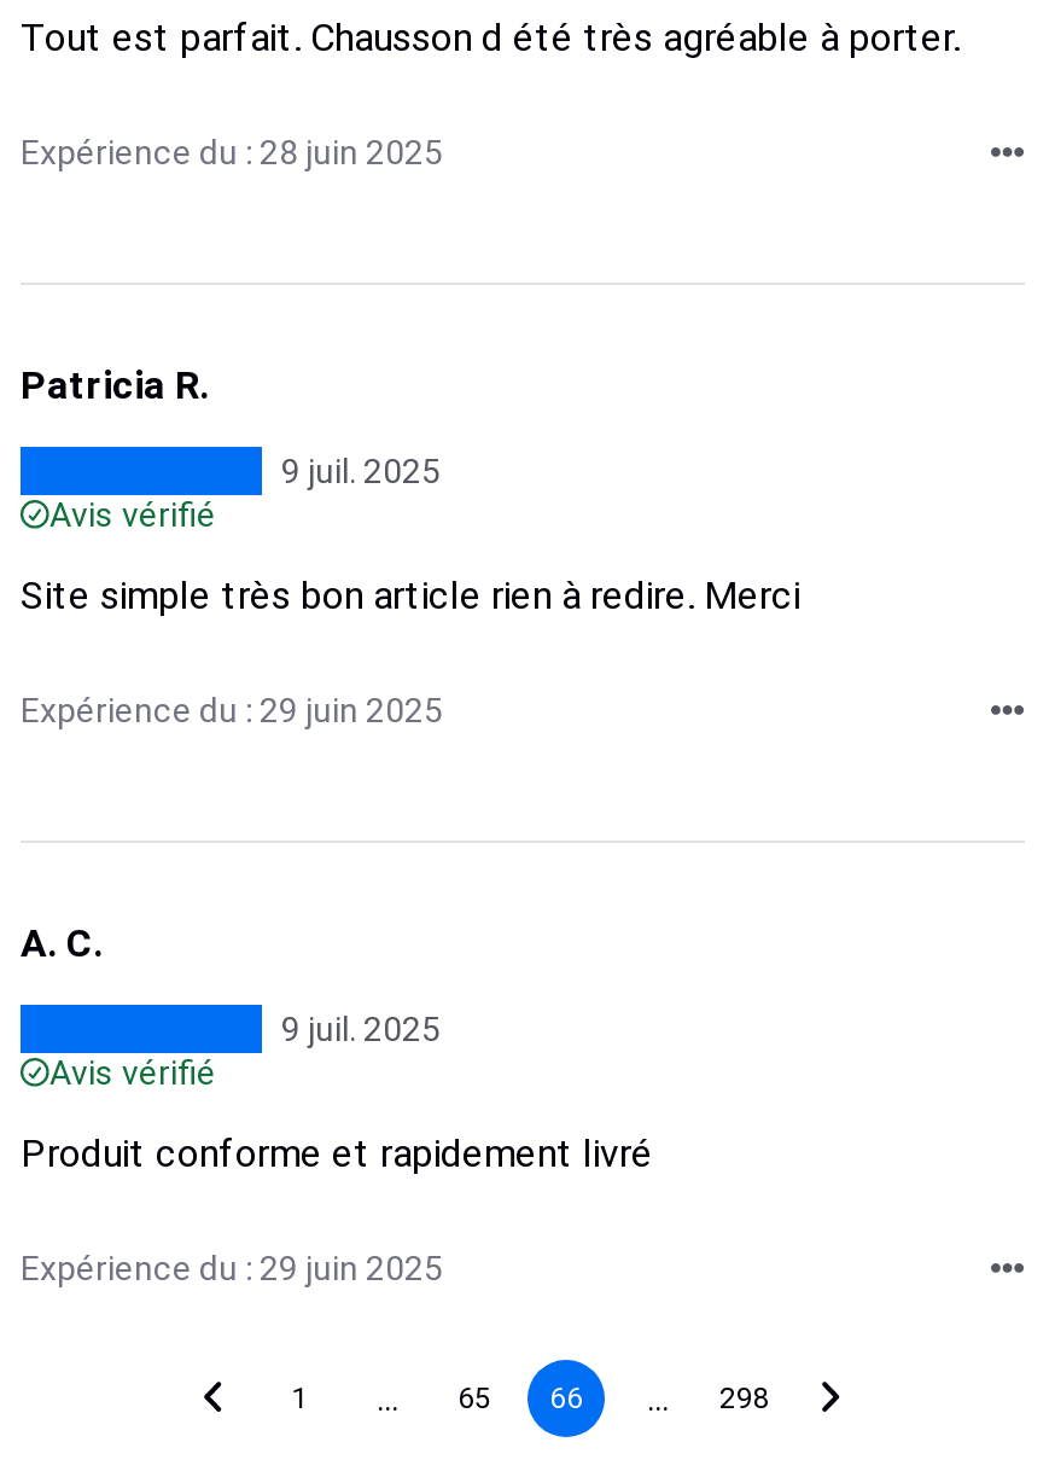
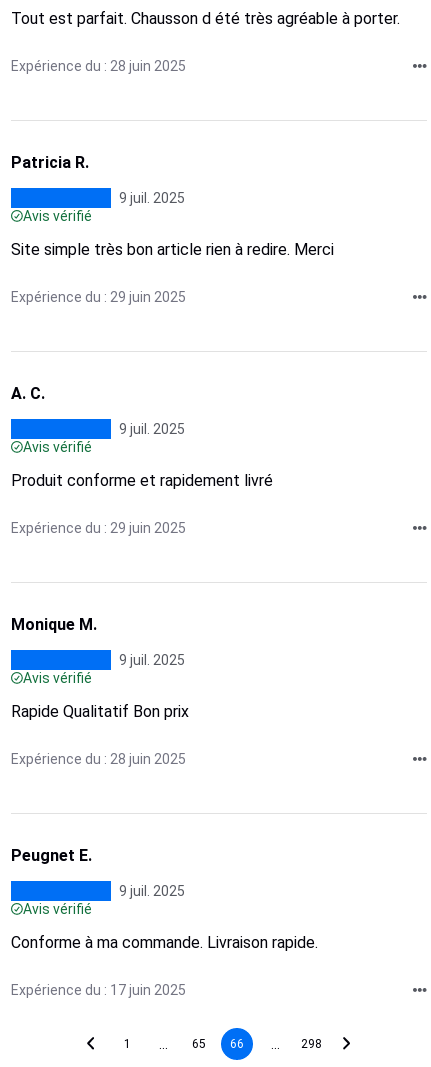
none -> [11,614,189,766] Monique M. | 9 juil. 2025 | Avis vérifié | Rapide Qualitatif Bon prix | Expérience du : 28 juin 2025
none -> [11,845,318,997] Peugnet E. | 9 juil. 2025 | Avis vérifié | Conforme à ma commande. Livraison rapide. | Expérience du : 17 juin 2025

